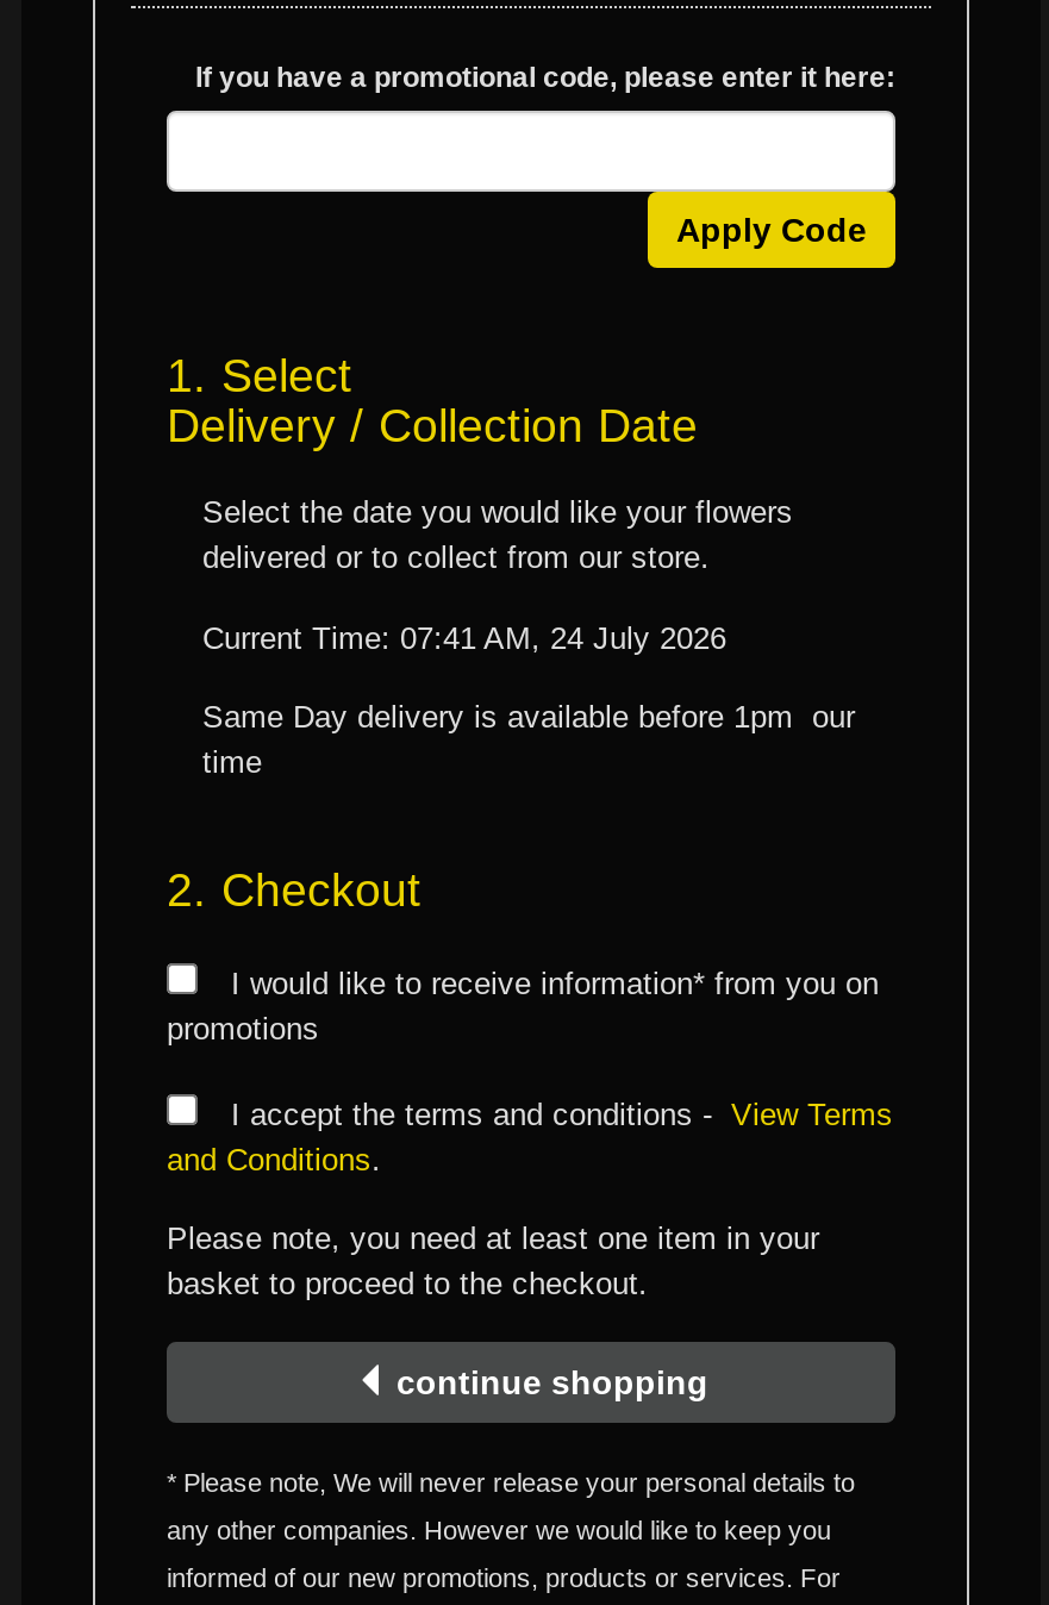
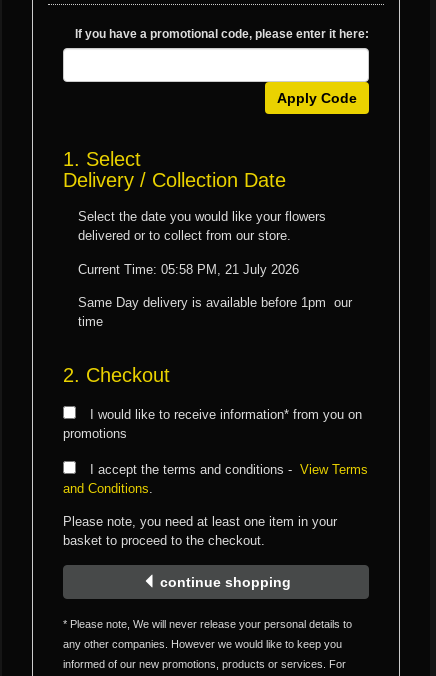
[202,619,726,655] Current Time: 07:41 AM, 24 July 2026 -> [78,262,299,277] Current Time: 05:58 PM, 21 July 2026

